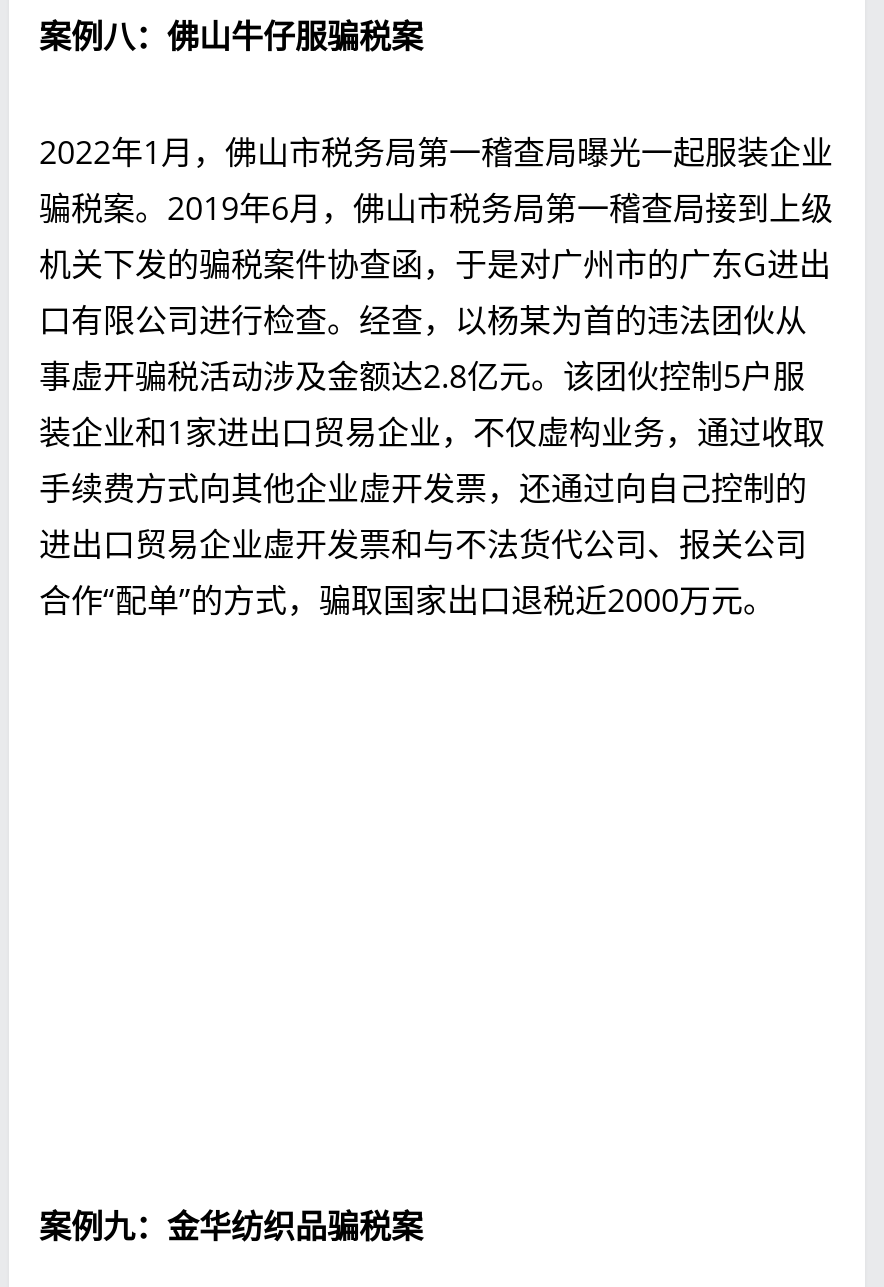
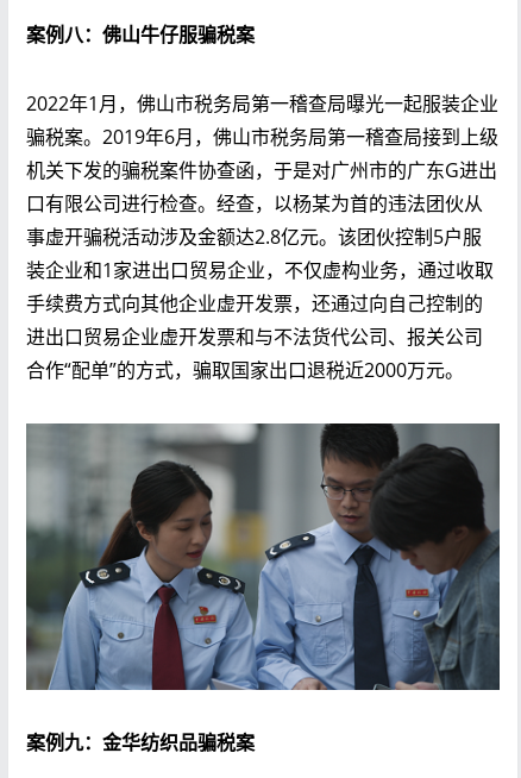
none -> [25,422,501,691] [image]

